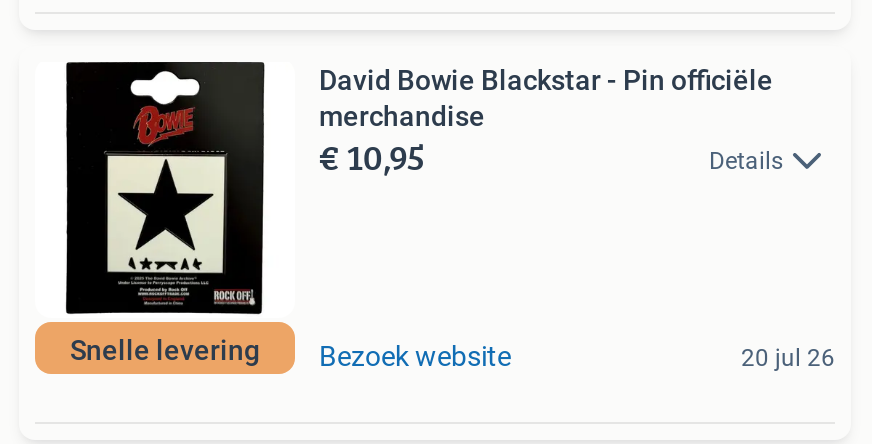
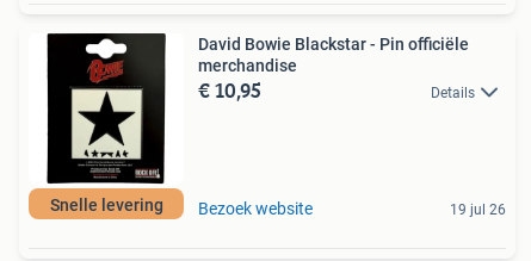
[741,343,835,371] 20 jul 26 -> [450,201,506,218] 19 jul 26

